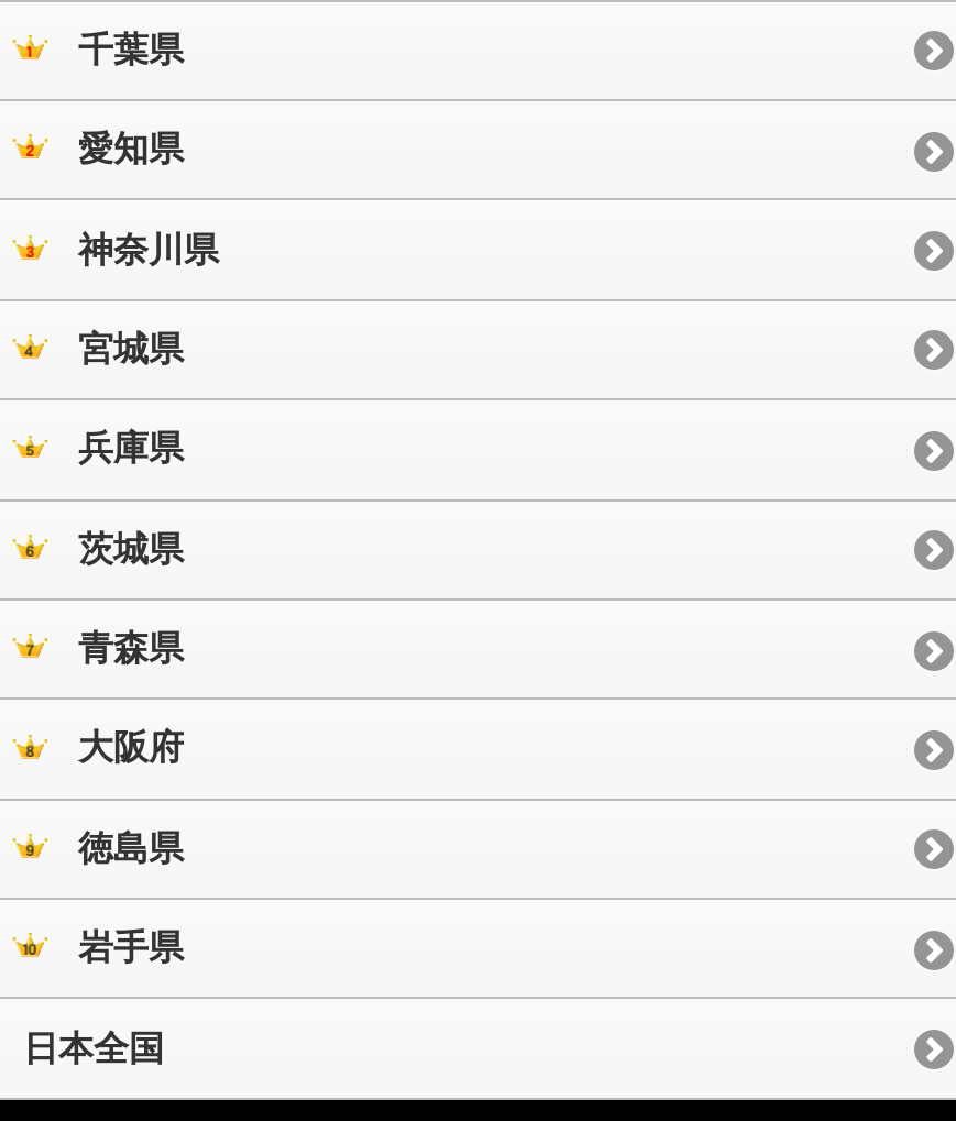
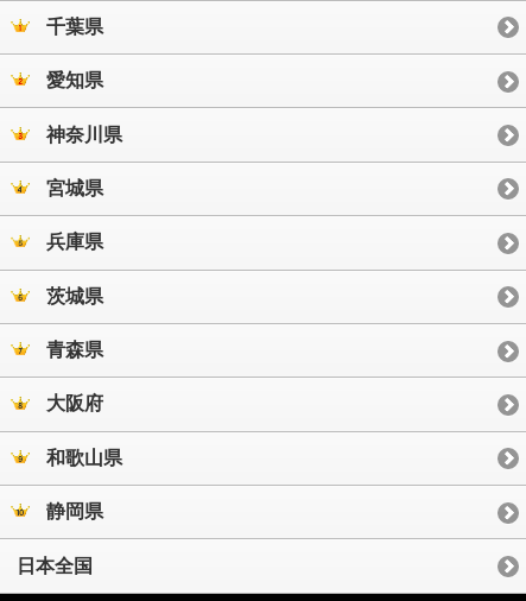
[78,829,184,866] 徳島県 -> [46,448,122,468] 和歌山県
[78,929,184,966] 岩手県 -> [46,501,103,522] 静岡県

